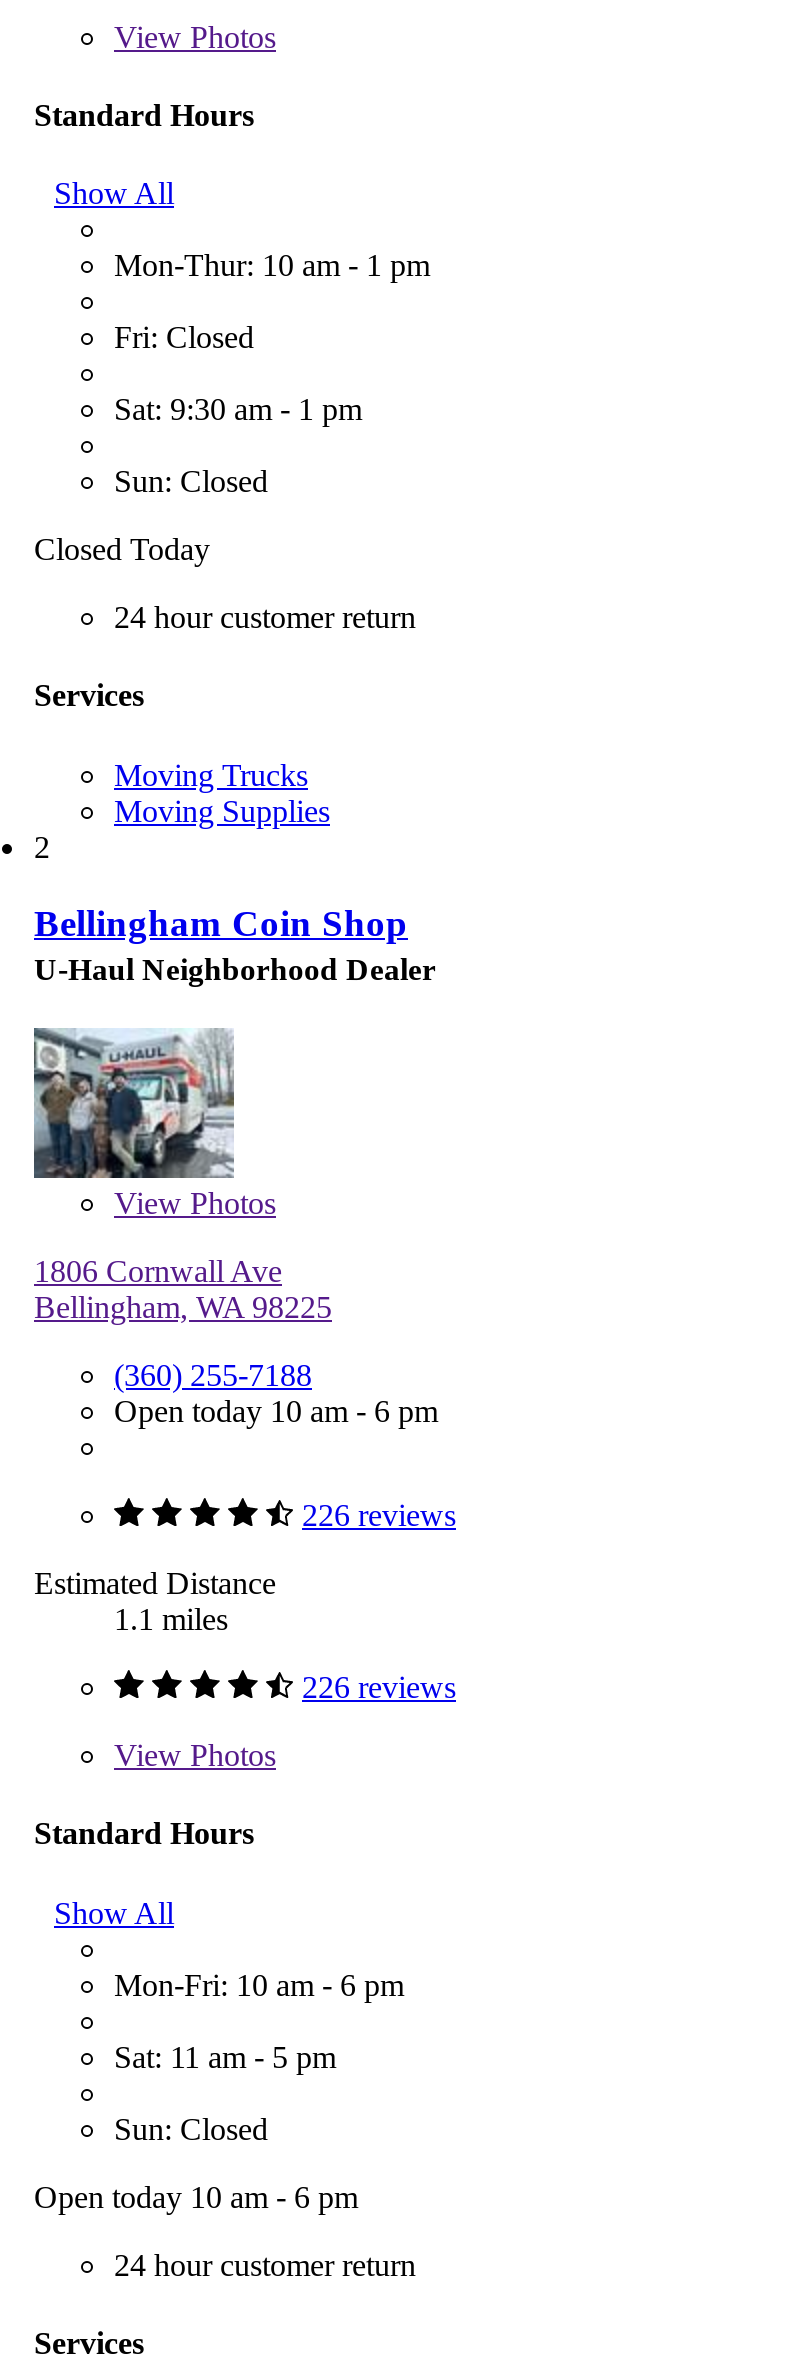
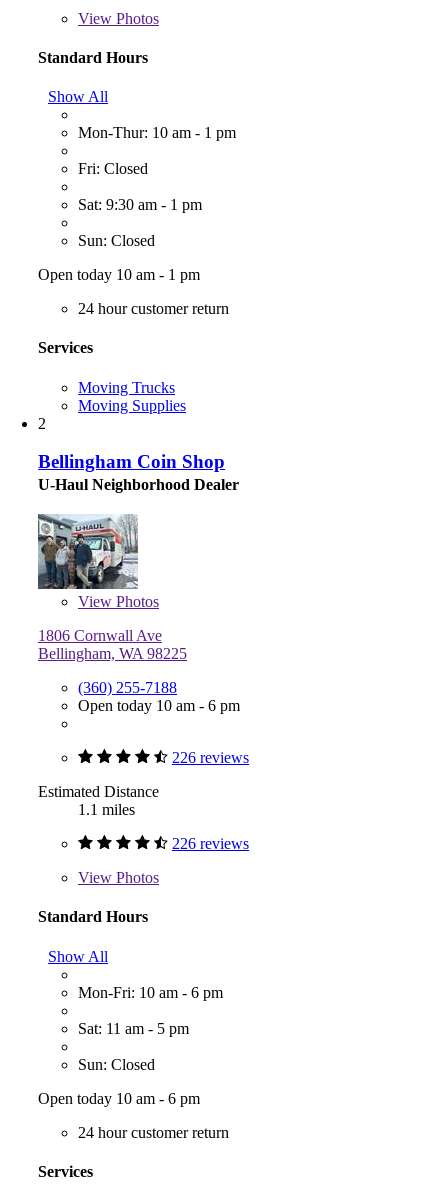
[34,532,210,566] Closed Today -> [38,266,200,283] Open today 10 am - 1 pm

